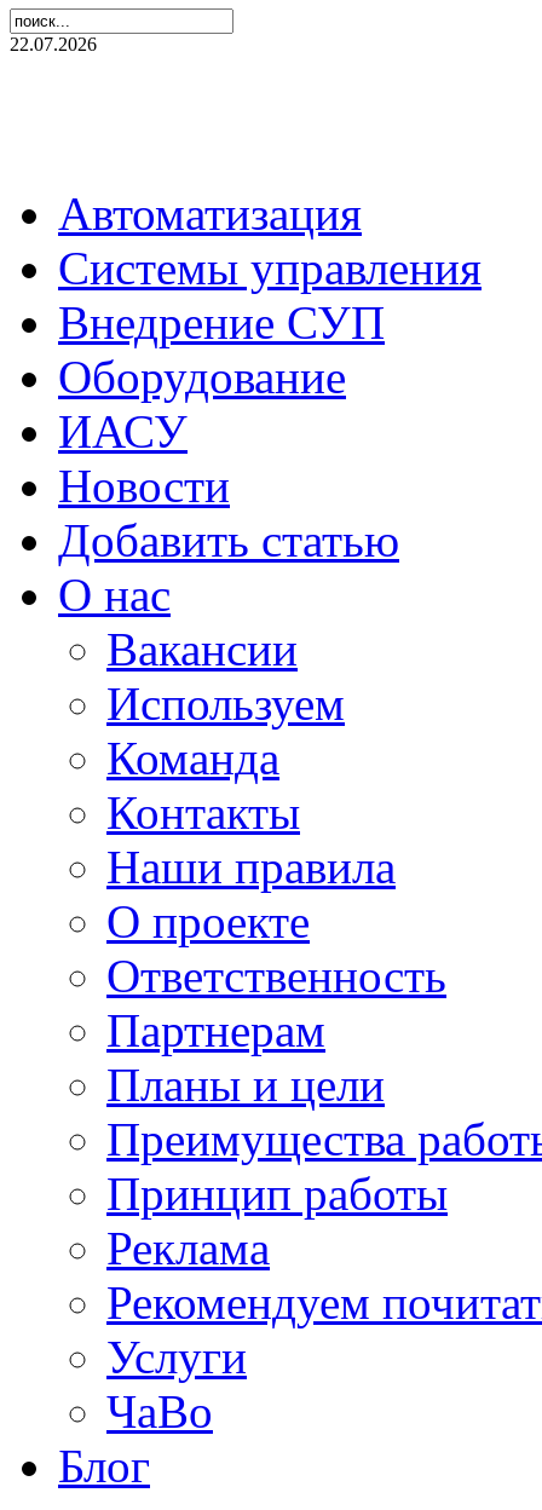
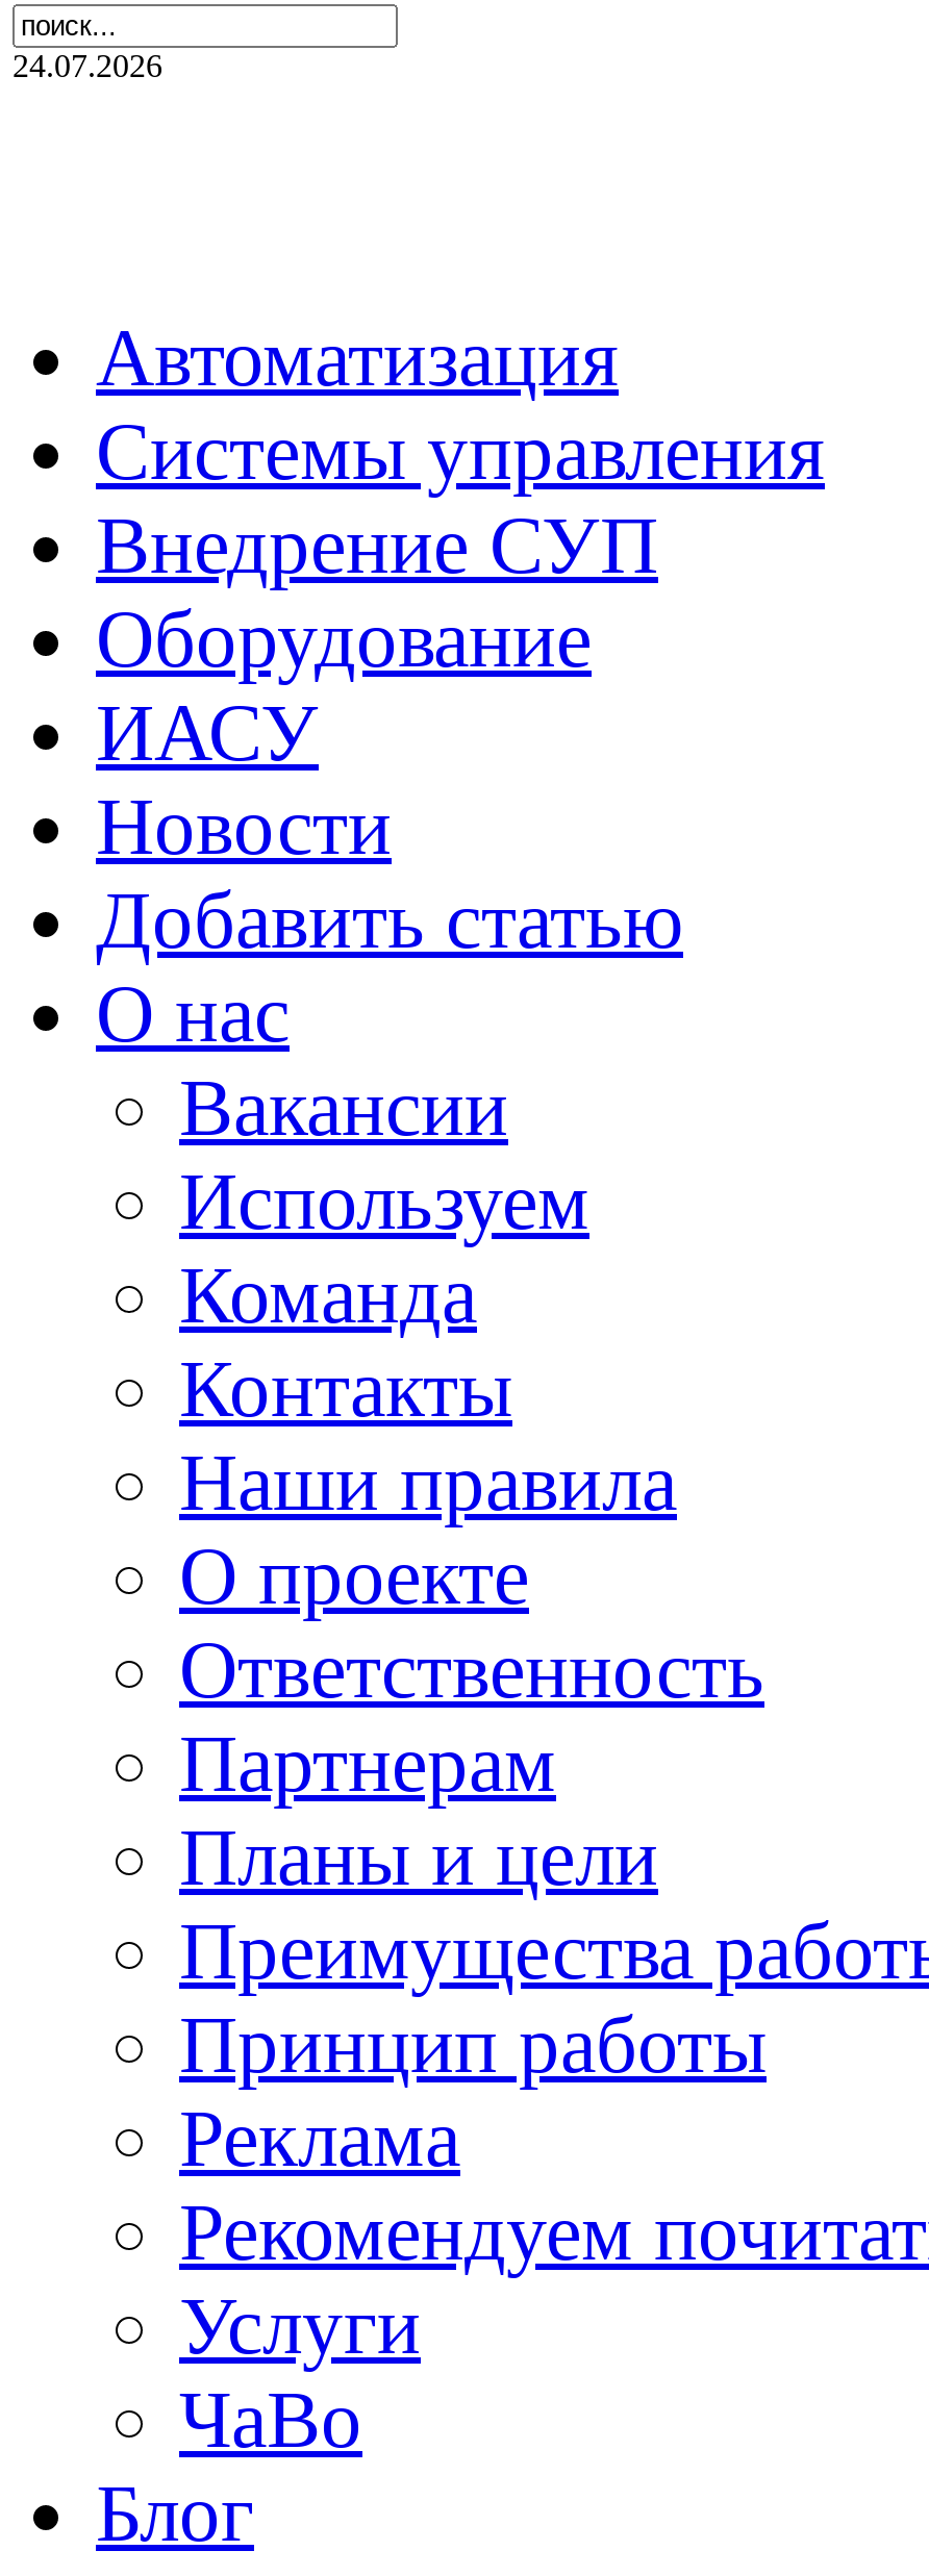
[10,34,97,54] 22.07.2026 -> [12,48,162,83] 24.07.2026

